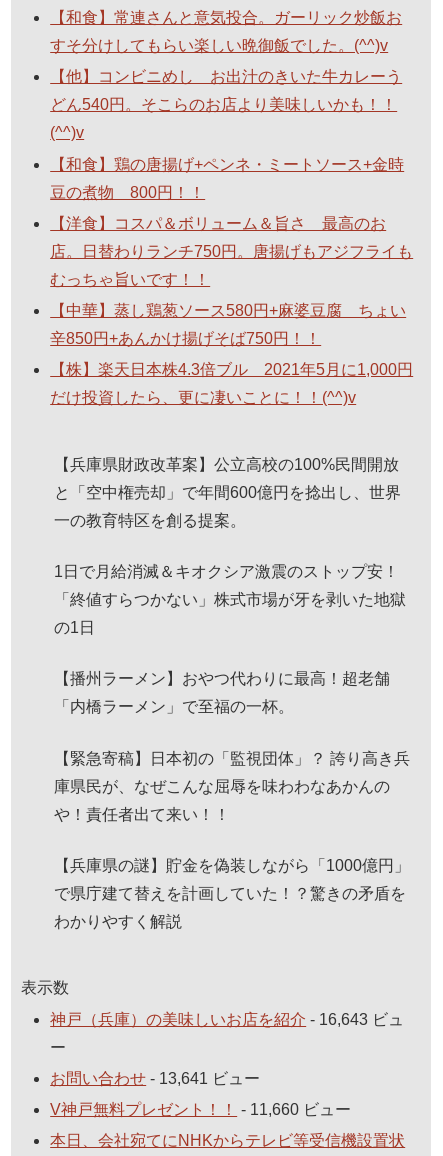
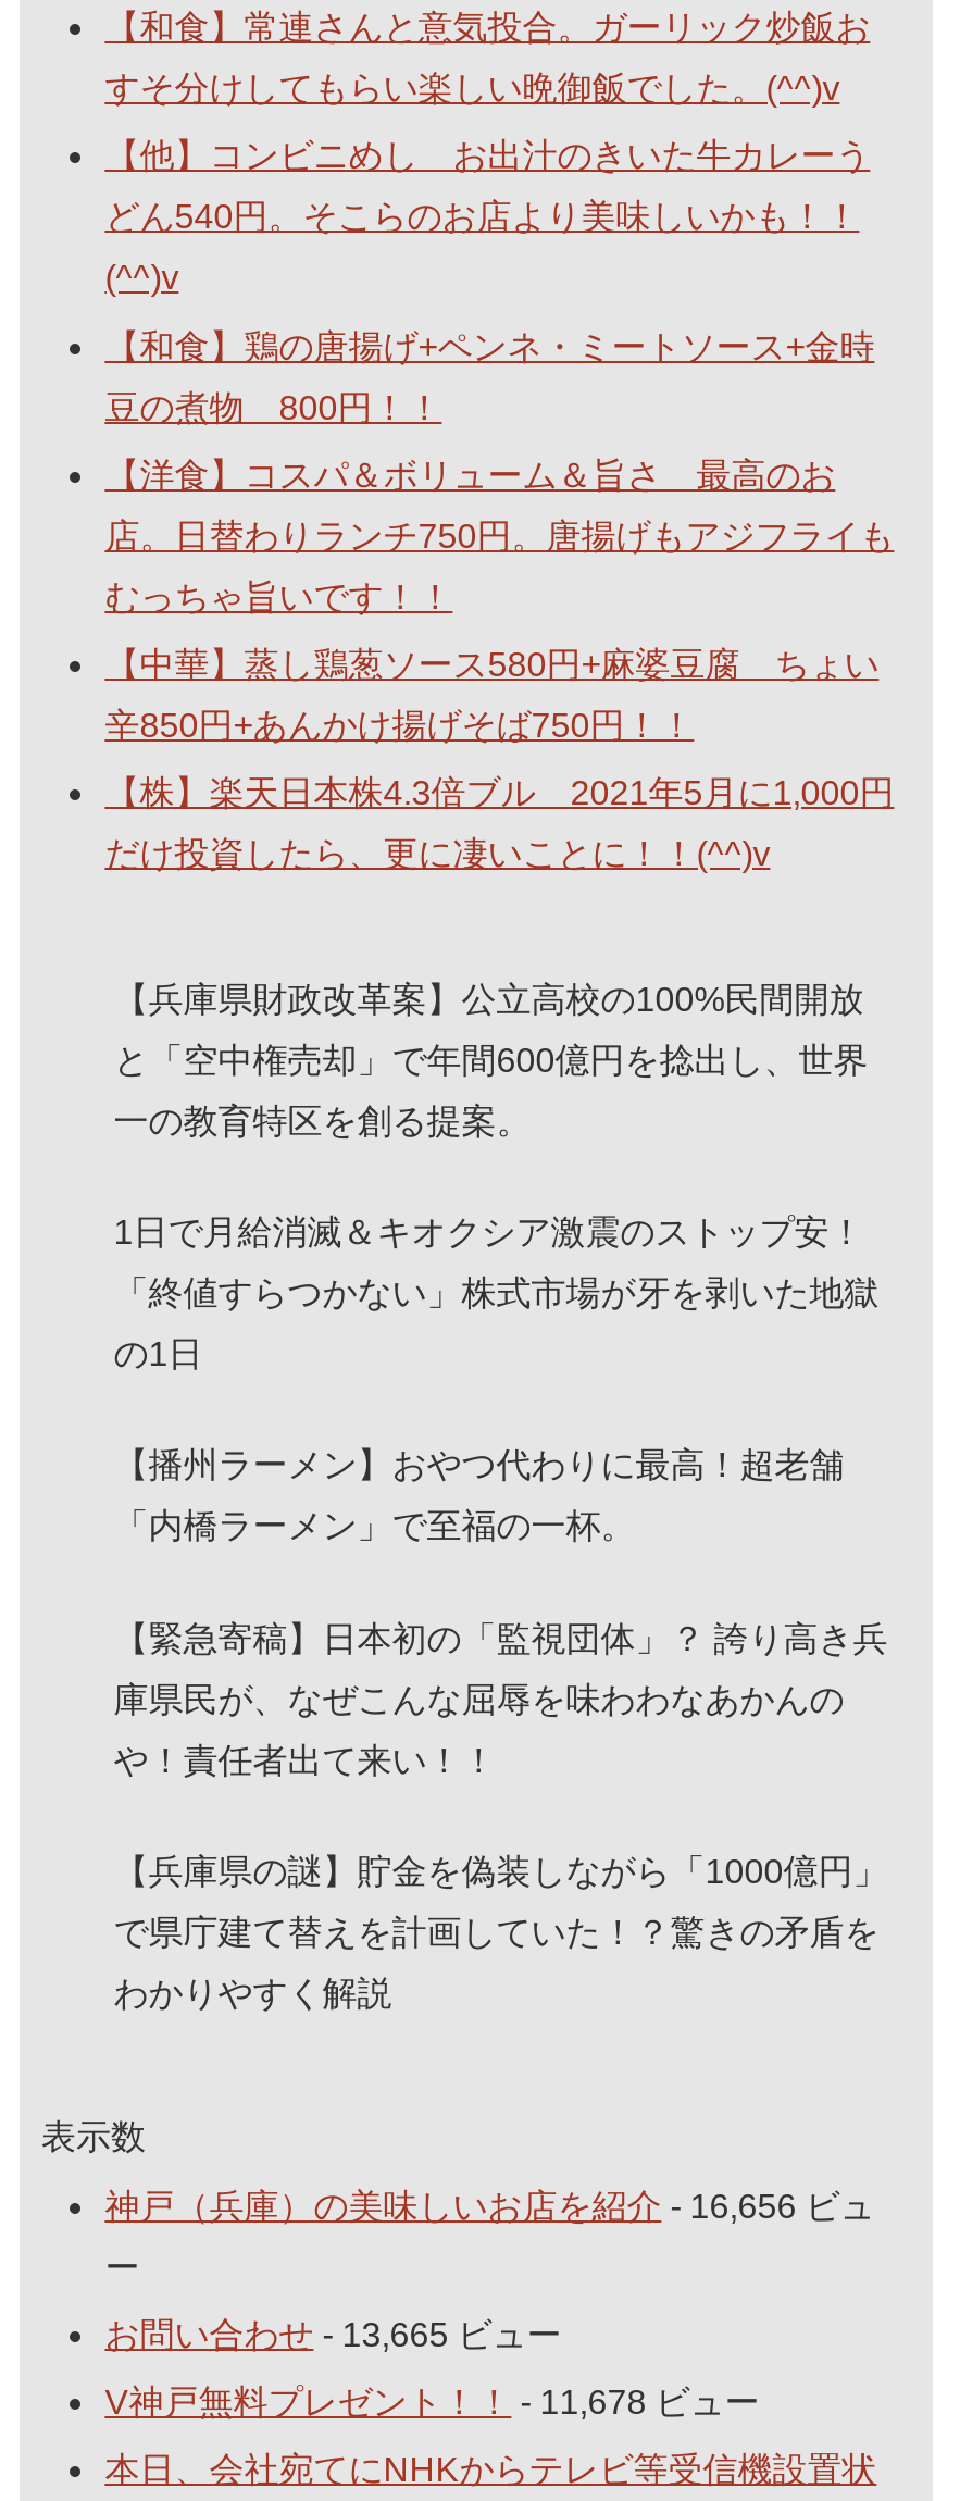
[50,1011,404,1028] 神戸（兵庫）の美味しいお店を紹介- 16,643 ビュ -> [105,2187,875,2224] 神戸（兵庫）の美味しいお店を紹介- 16,656 ビュ
[50,1070,260,1087] お問い合わせ- 13,641 ビュー -> [105,2316,561,2353] お問い合わせ- 13,665 ビュー
[50,1101,351,1118] V神戸無料プレゼント！！- 11,660 ビュー -> [105,2384,759,2421] V神戸無料プレゼント！！- 11,678 ビュー

